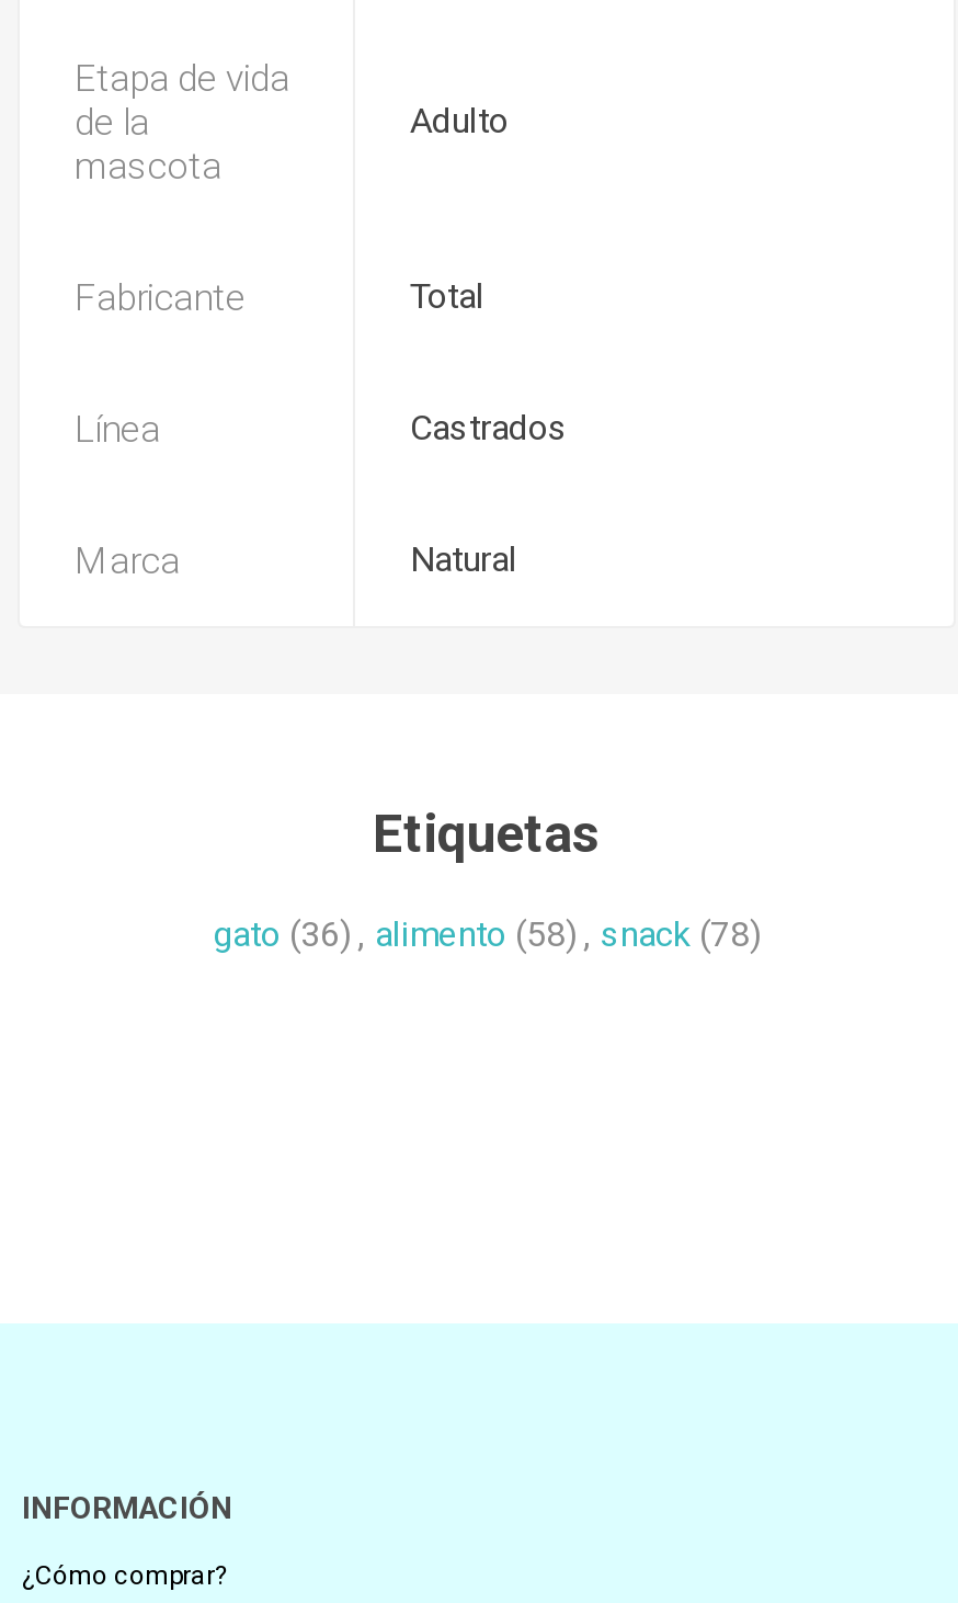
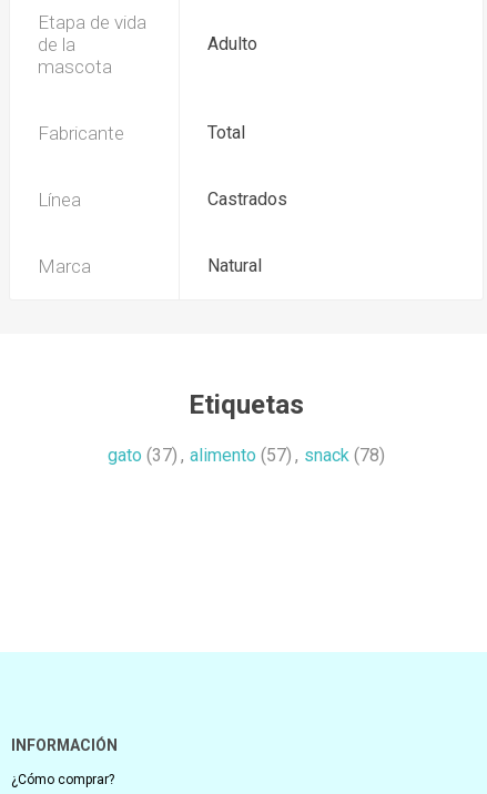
[213,914,761,956] gato (36) , alimento (58) , snack (78) -> [108,445,385,466] gato (37) , alimento (57) , snack (78)

